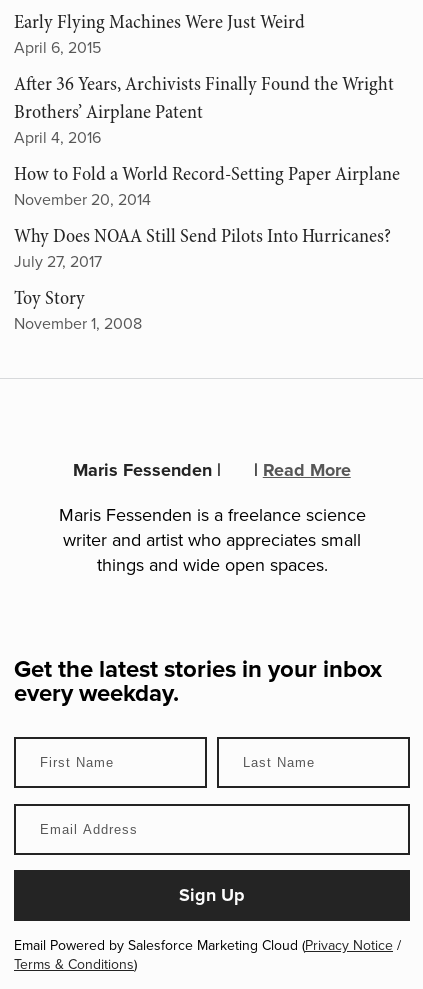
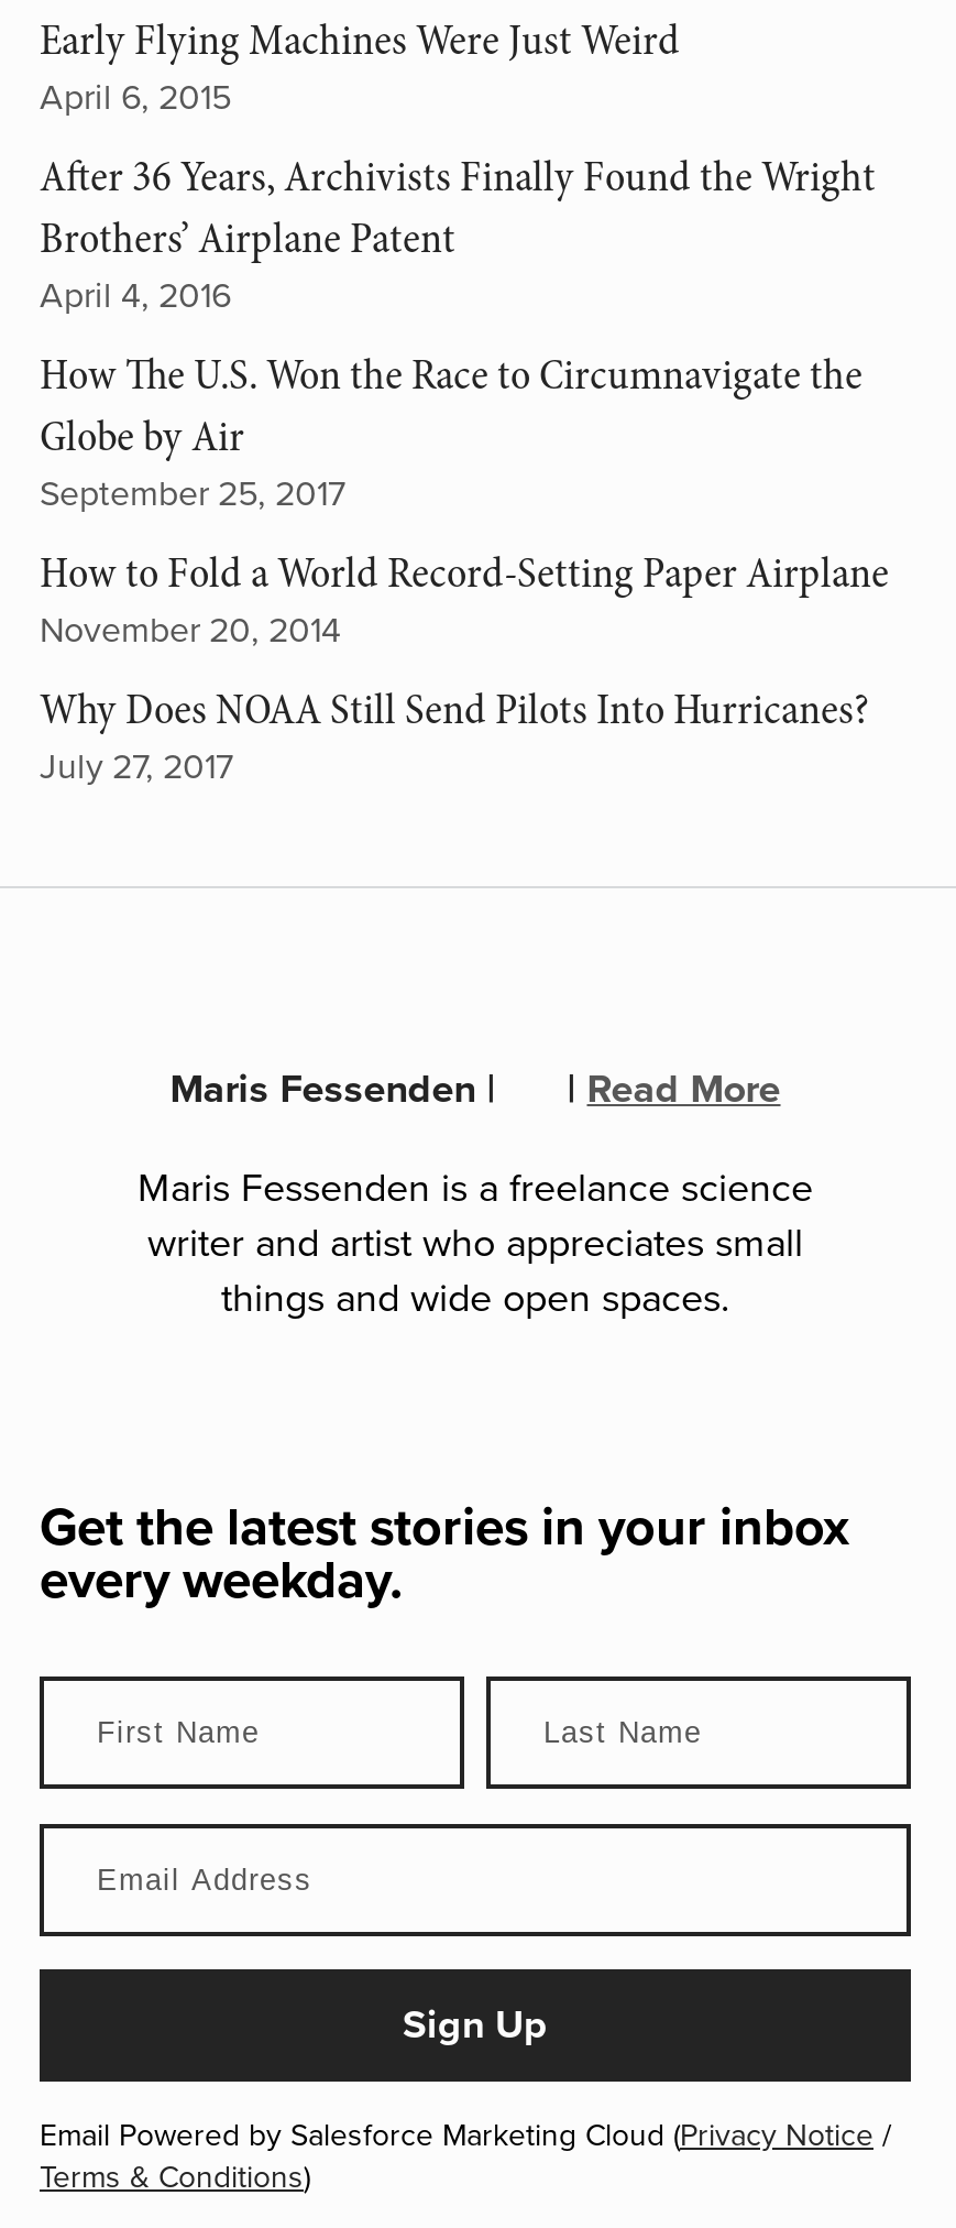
none -> [40,346,862,516] How The U.S. Won the Race to Circumnavigate the | Globe by Air | September 25, 2017
moved [14,161,400,272] -> [40,544,889,789]: How to Fold a World Record-Setting Paper Airplane | November 20, 2014 | Why Does NOAA Still Send Pilots Into Hurricanes? | July 27, 2017
[14,285,142,334] Toy Story | November 1, 2008 -> none

